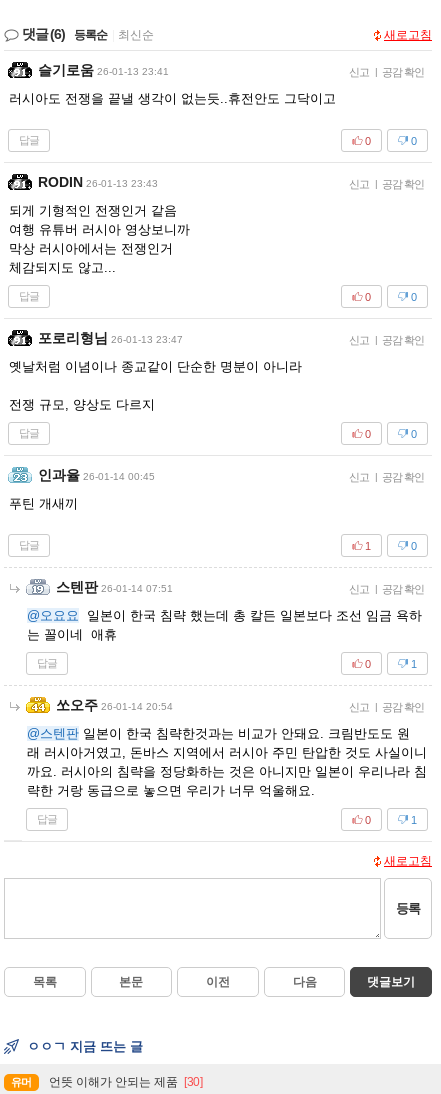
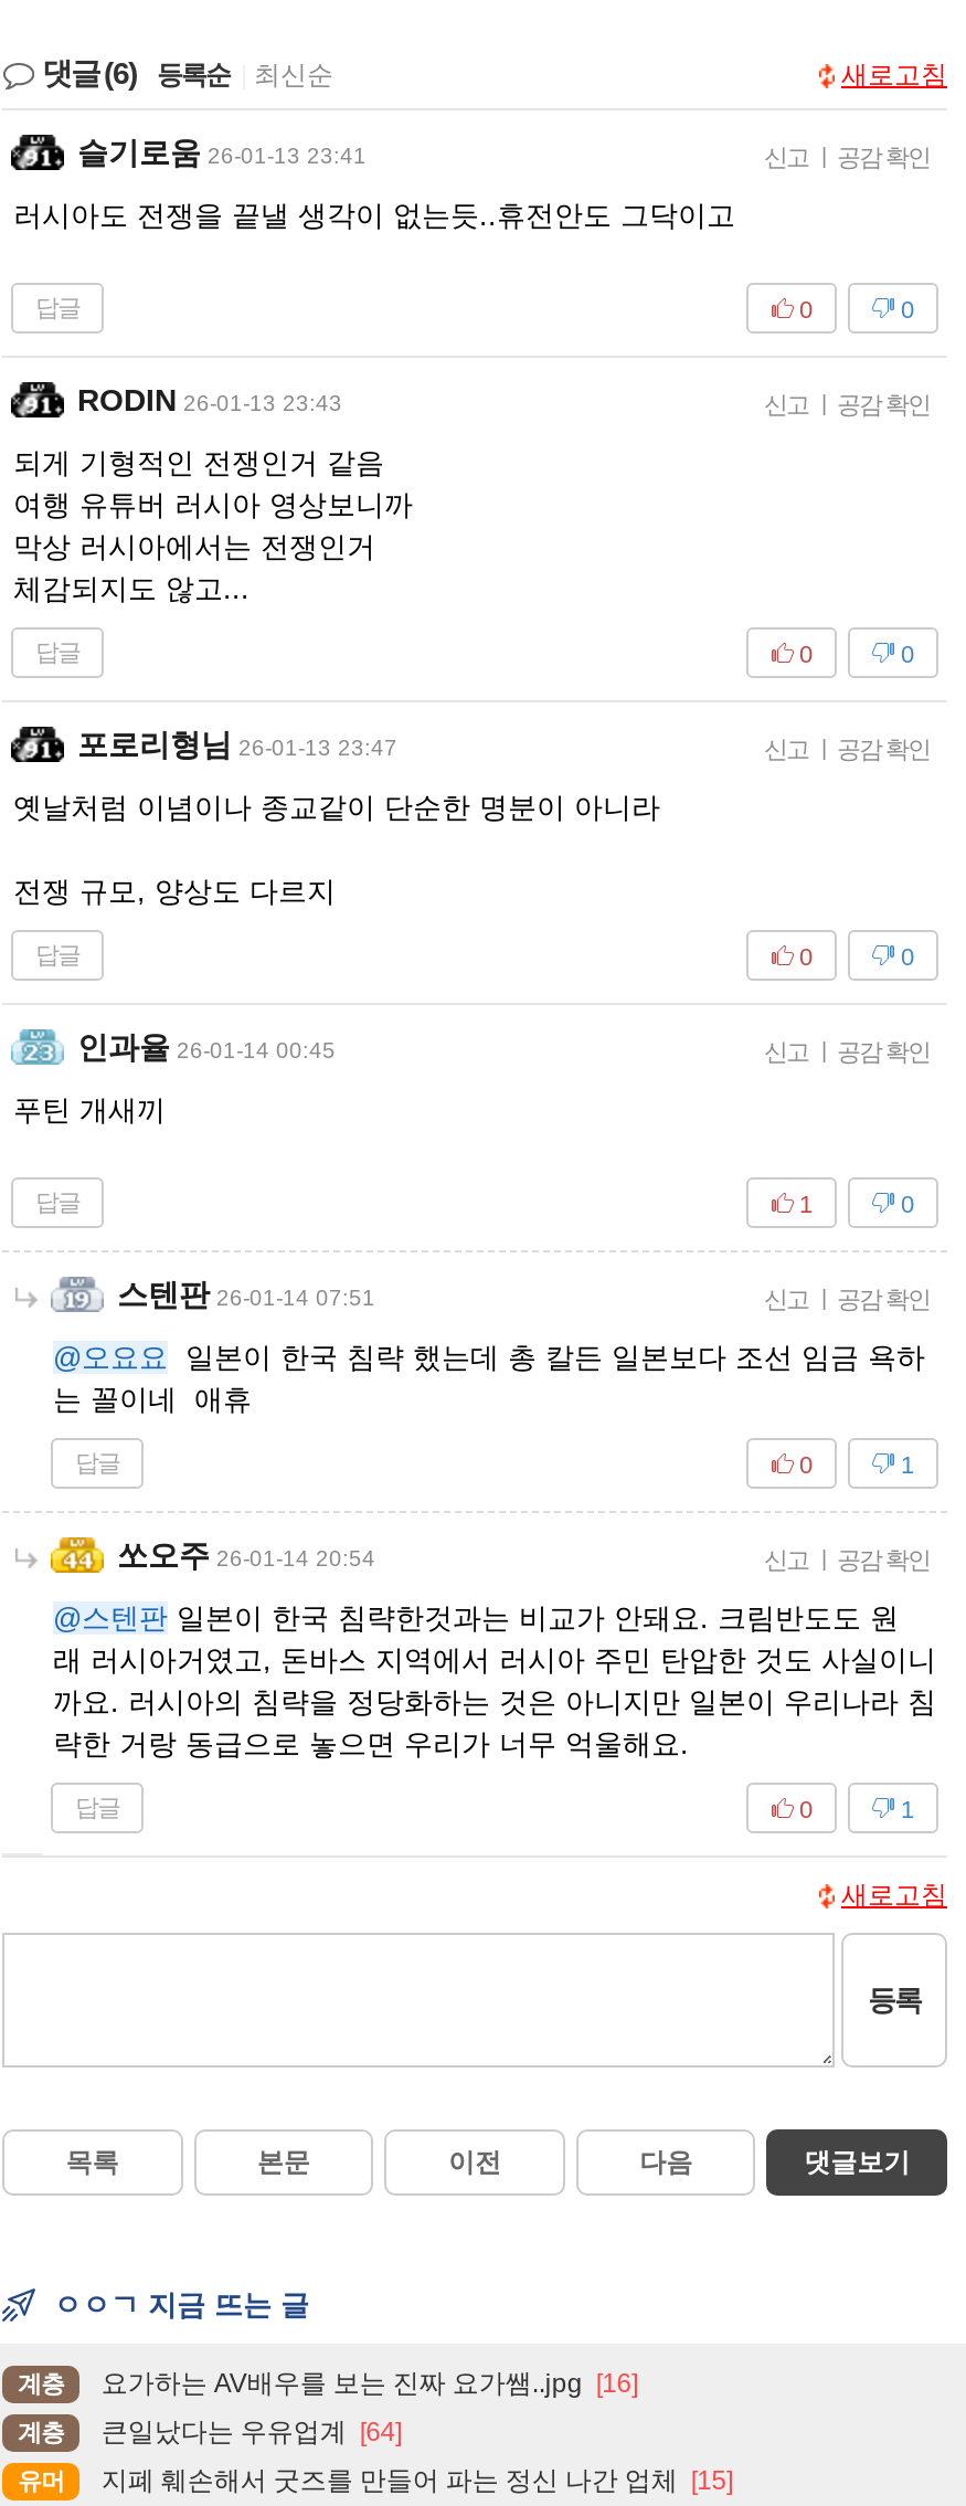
none -> [18,2368,637,2448] 계층 | 요가하는 AV배우를 보는 진짜 요가쌤..jpg [16] | 계층 | 큰일났다는 우유업계 [64]
[49,1075,203,1089] 언뜻 이해가 안되는 제품 [30] -> [101,2466,732,2497] 지폐 훼손해서 굿즈를 만들어 파는 정신 나간 업체 [15]

